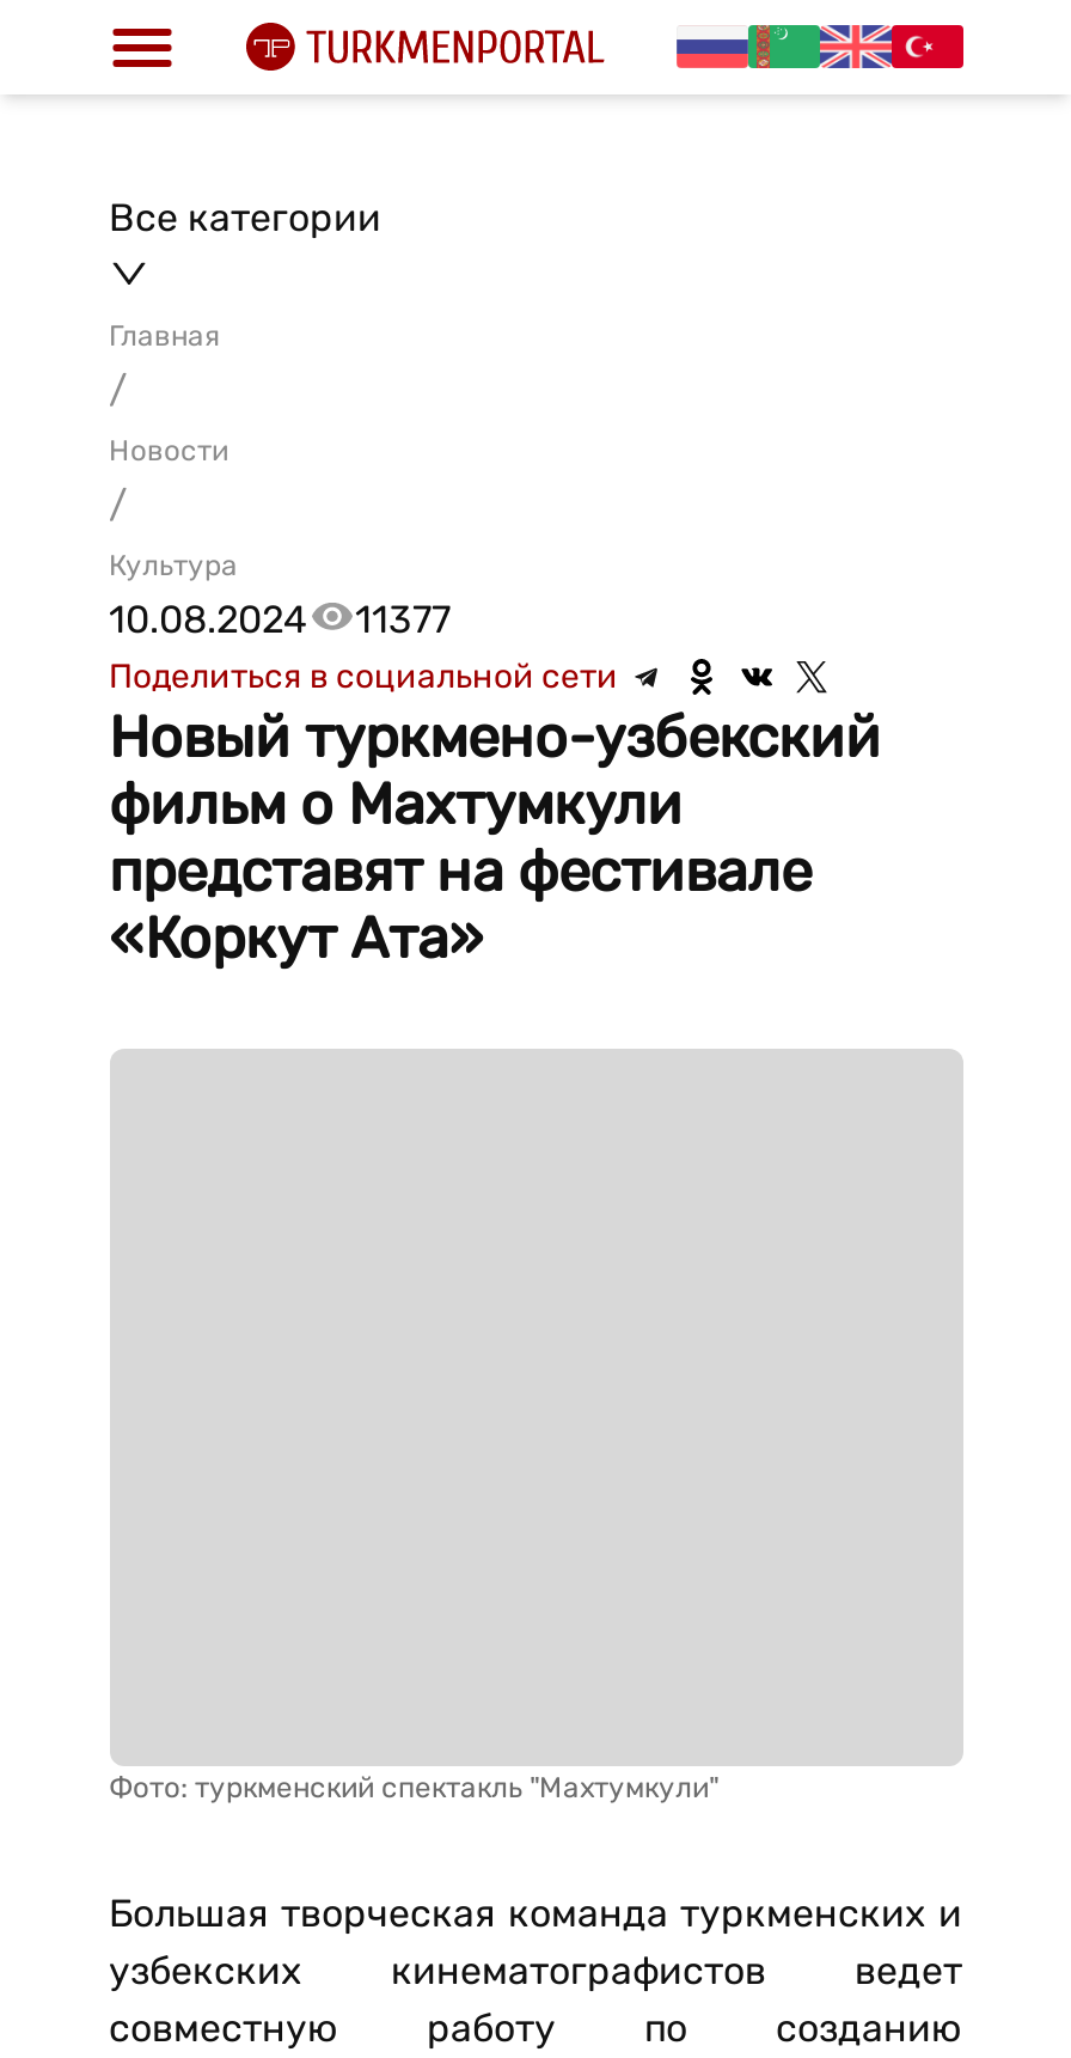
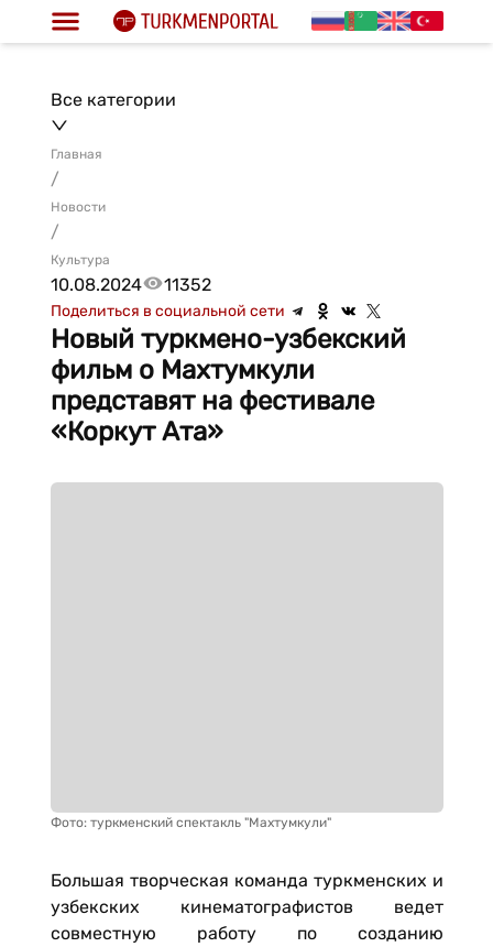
[109,597,451,642] 10.08.2024 11377 -> [50,274,211,295] 10.08.2024 11352

